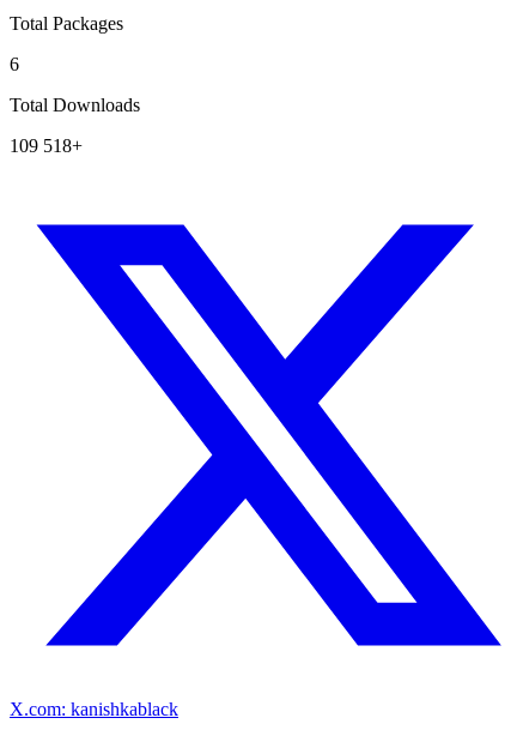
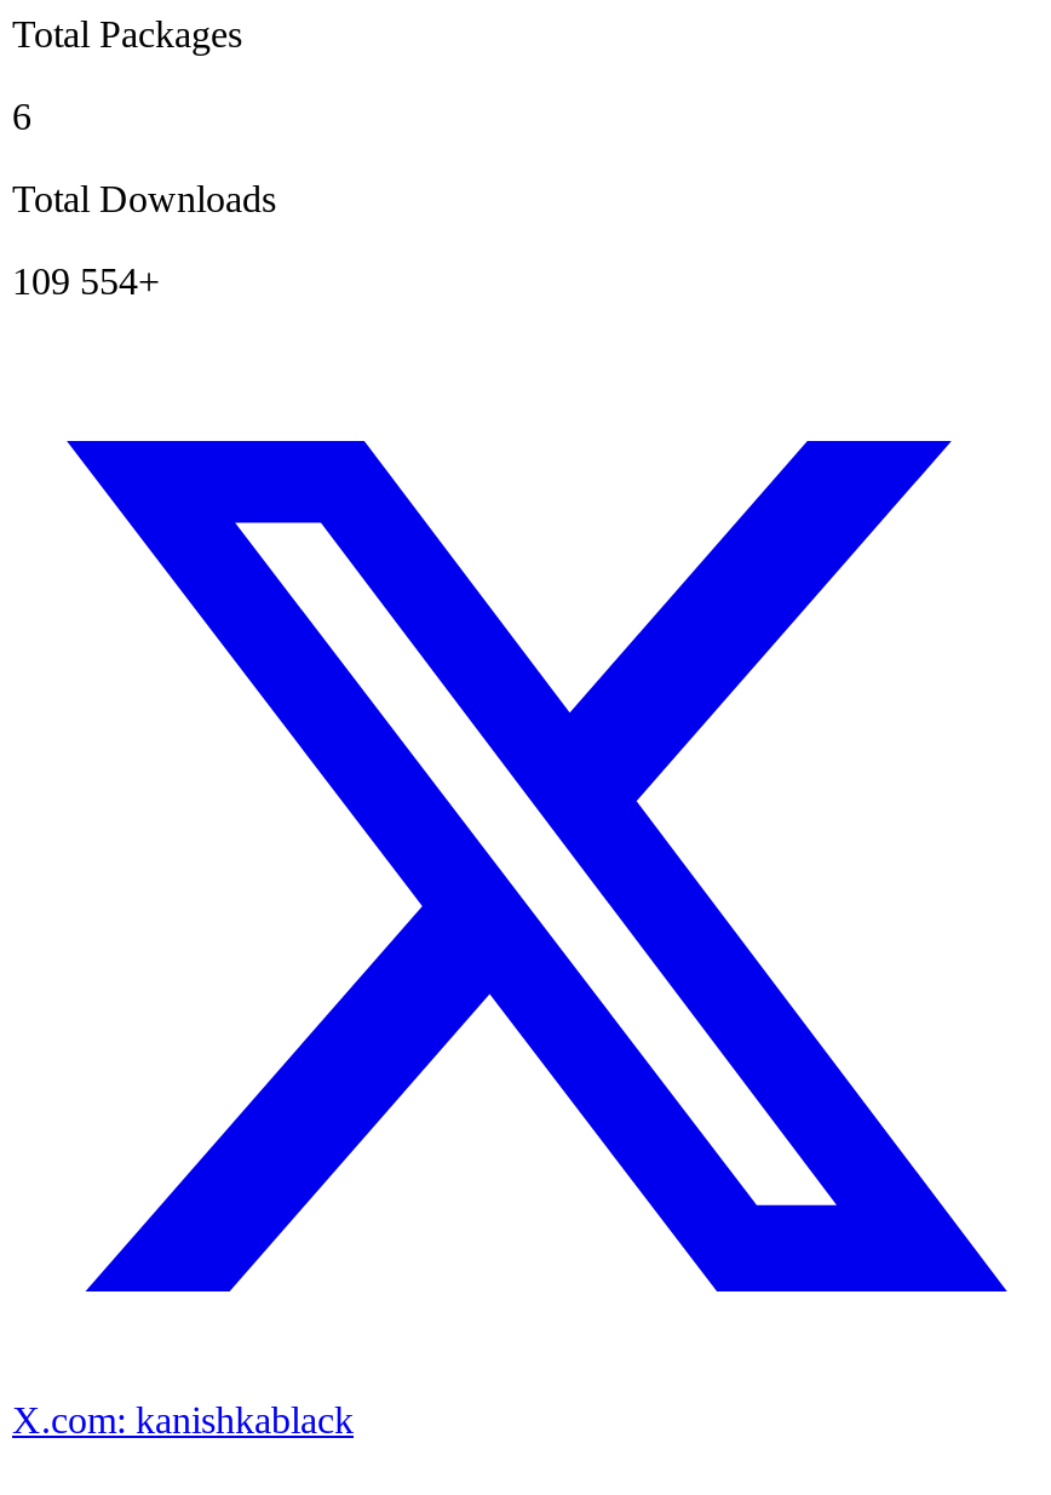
[10,135,83,156] 109 518+ -> [12,260,160,301] 109 554+

